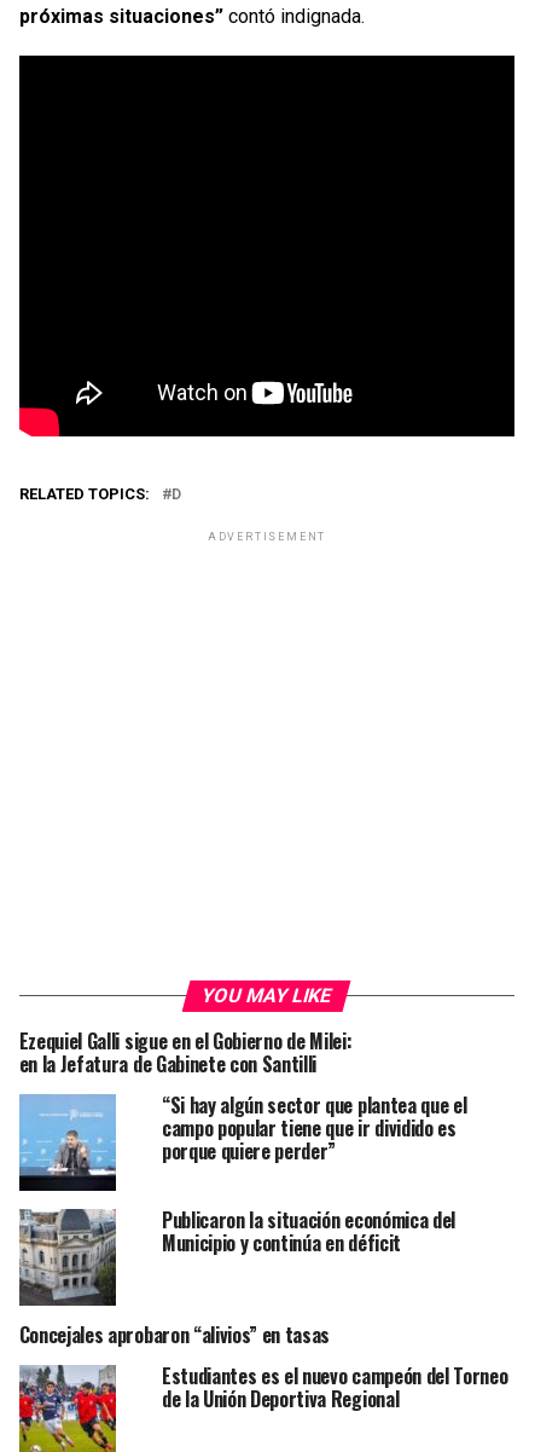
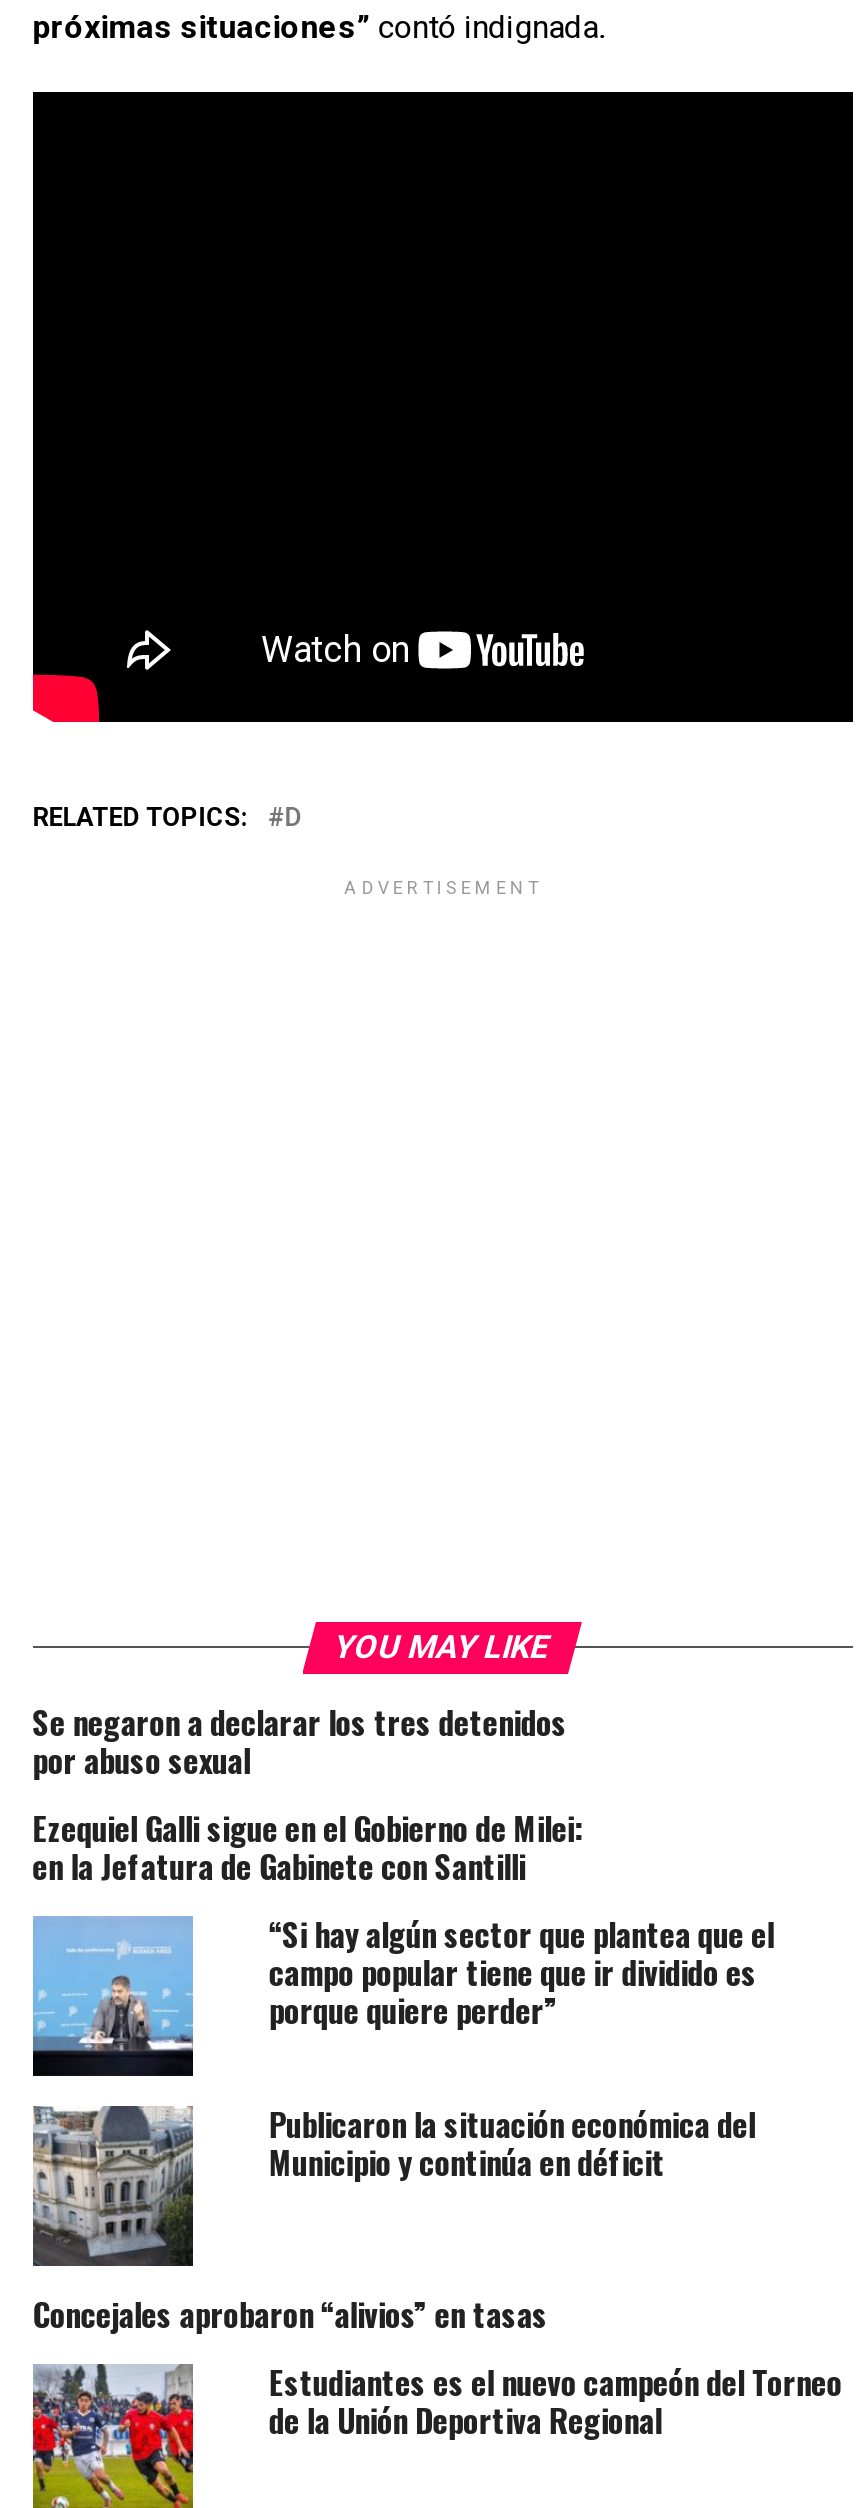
none -> [32,1698,567,1784] Se negaron a declarar los tres detenidos | por abuso sexual

